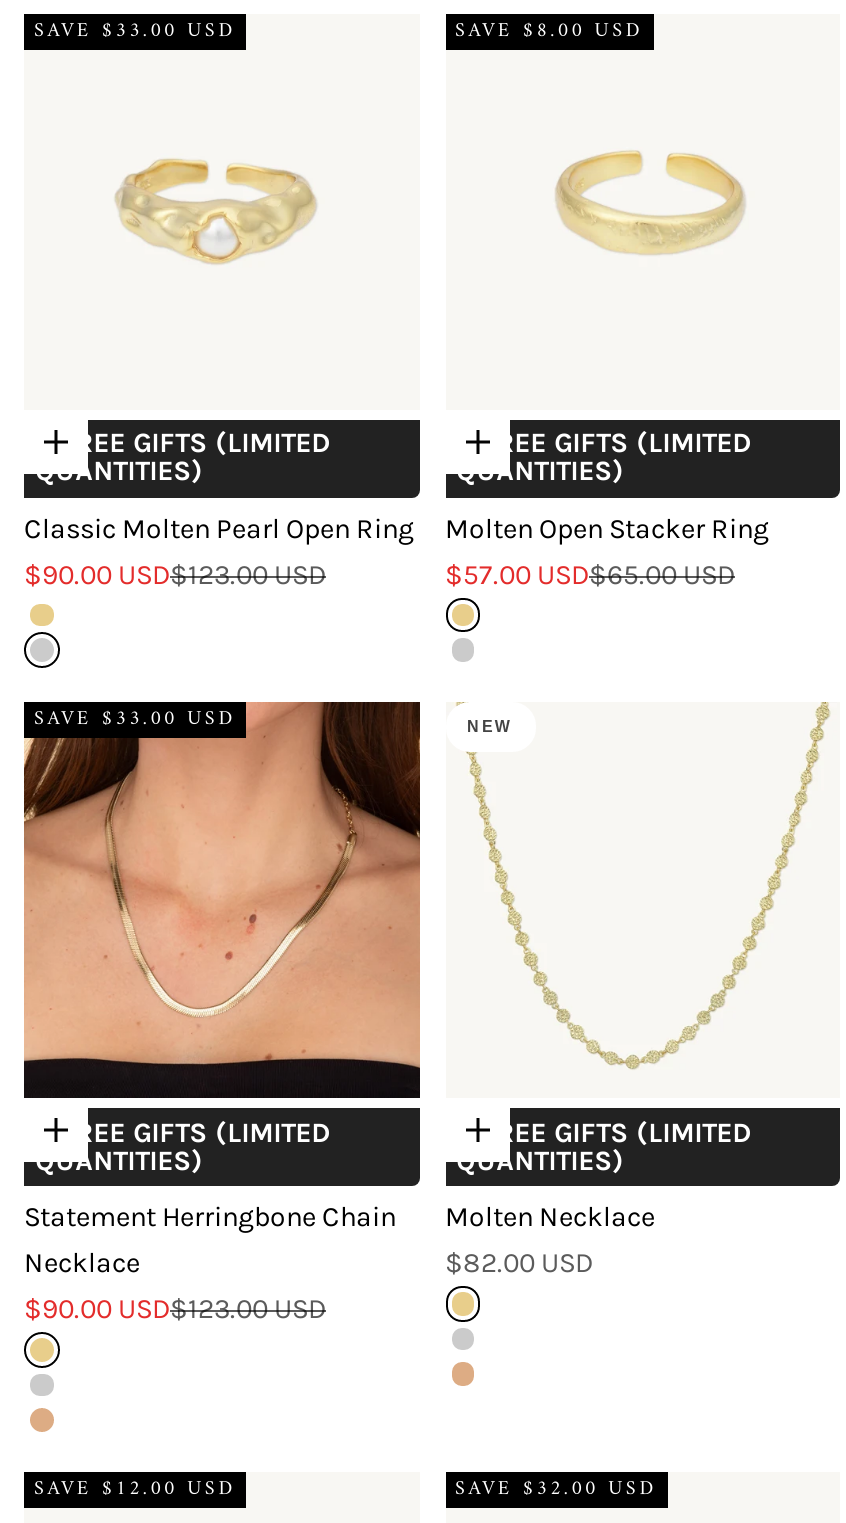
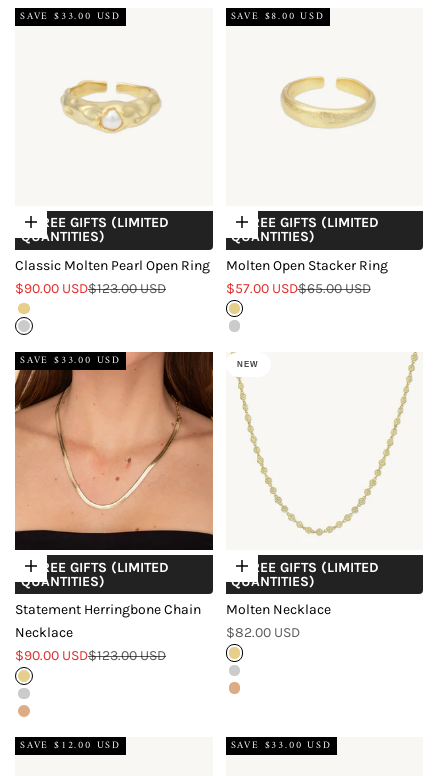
[455,1473,657,1507] SAVE $32.00 USD -> [230,737,331,754] SAVE $33.00 USD

